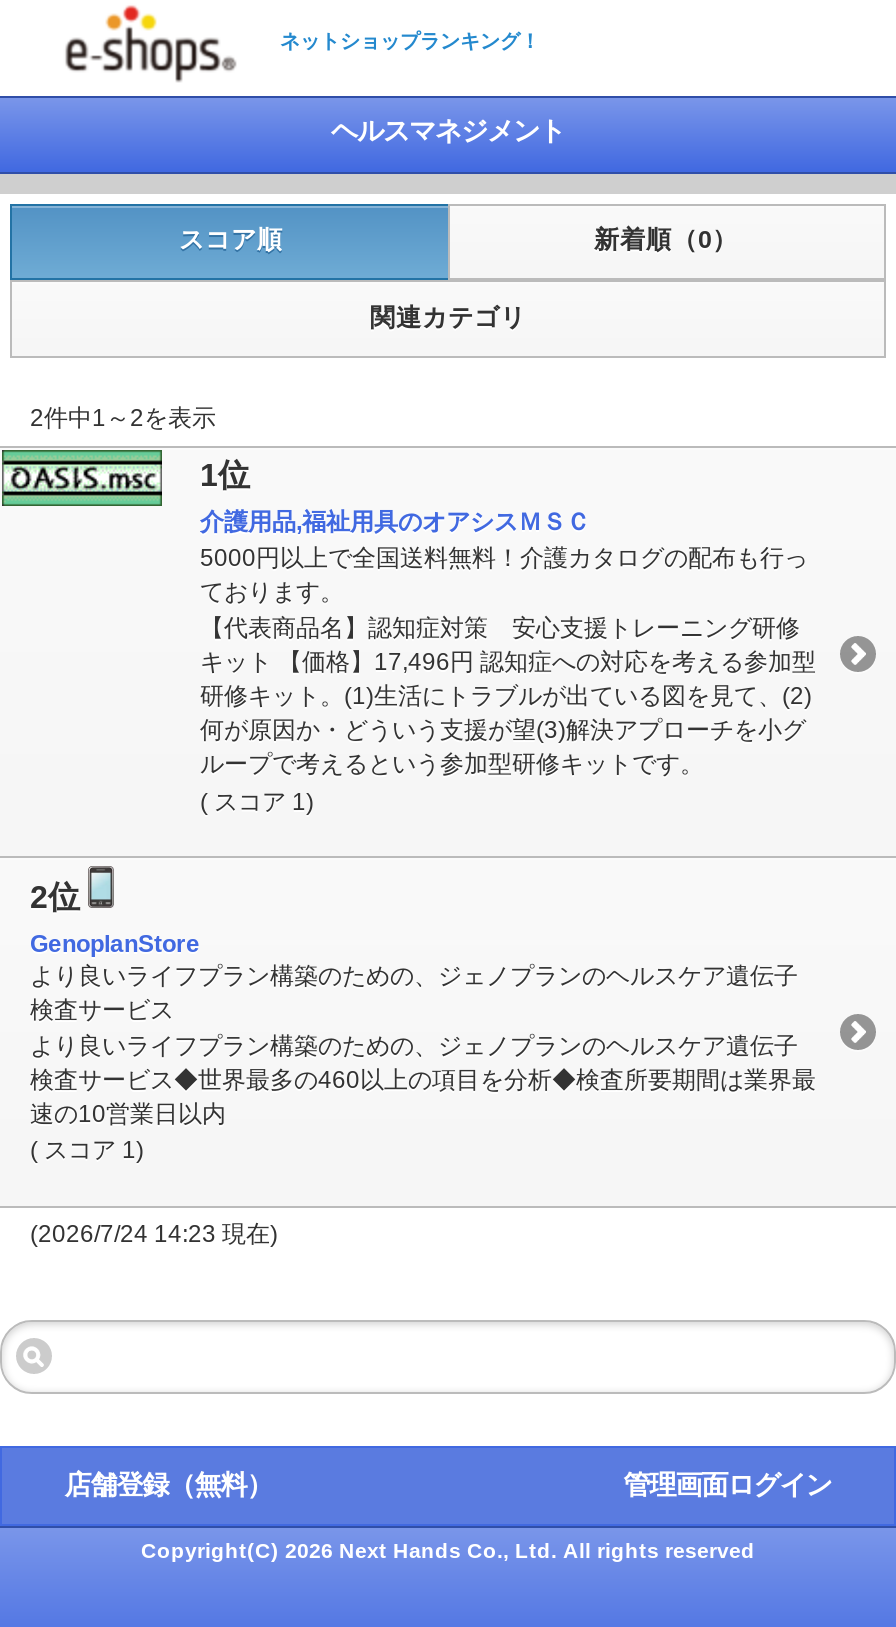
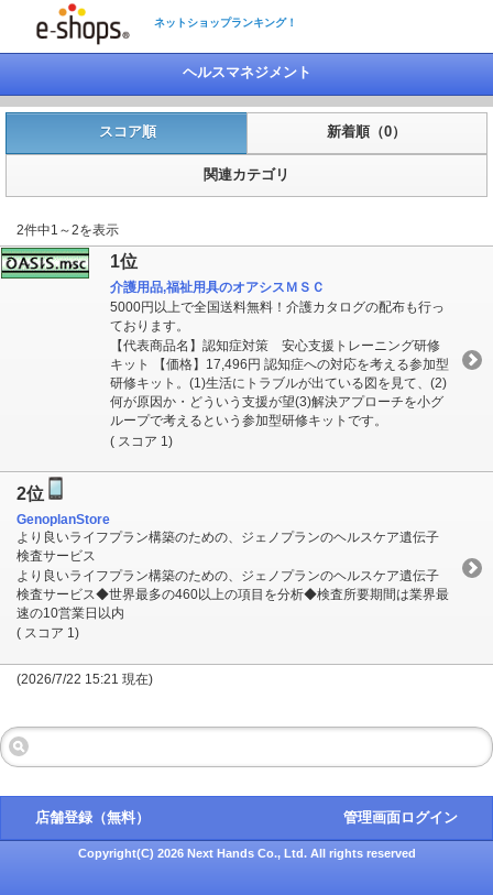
[30,1219,278,1247] (2026/7/24 14:23 現在) -> [17,671,153,686] (2026/7/22 15:21 現在)

